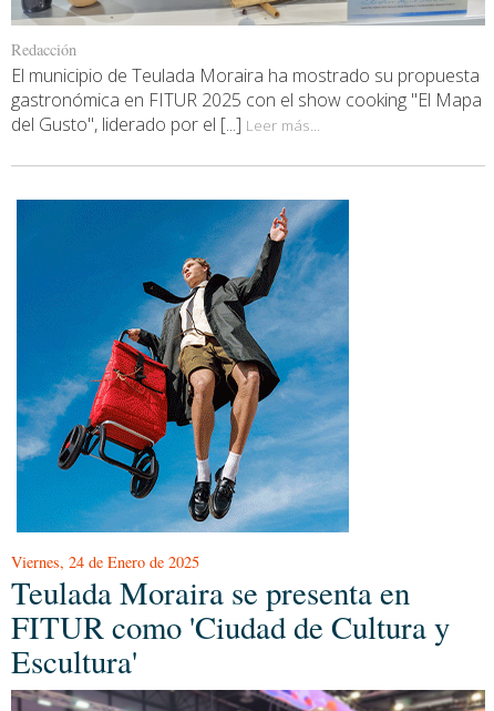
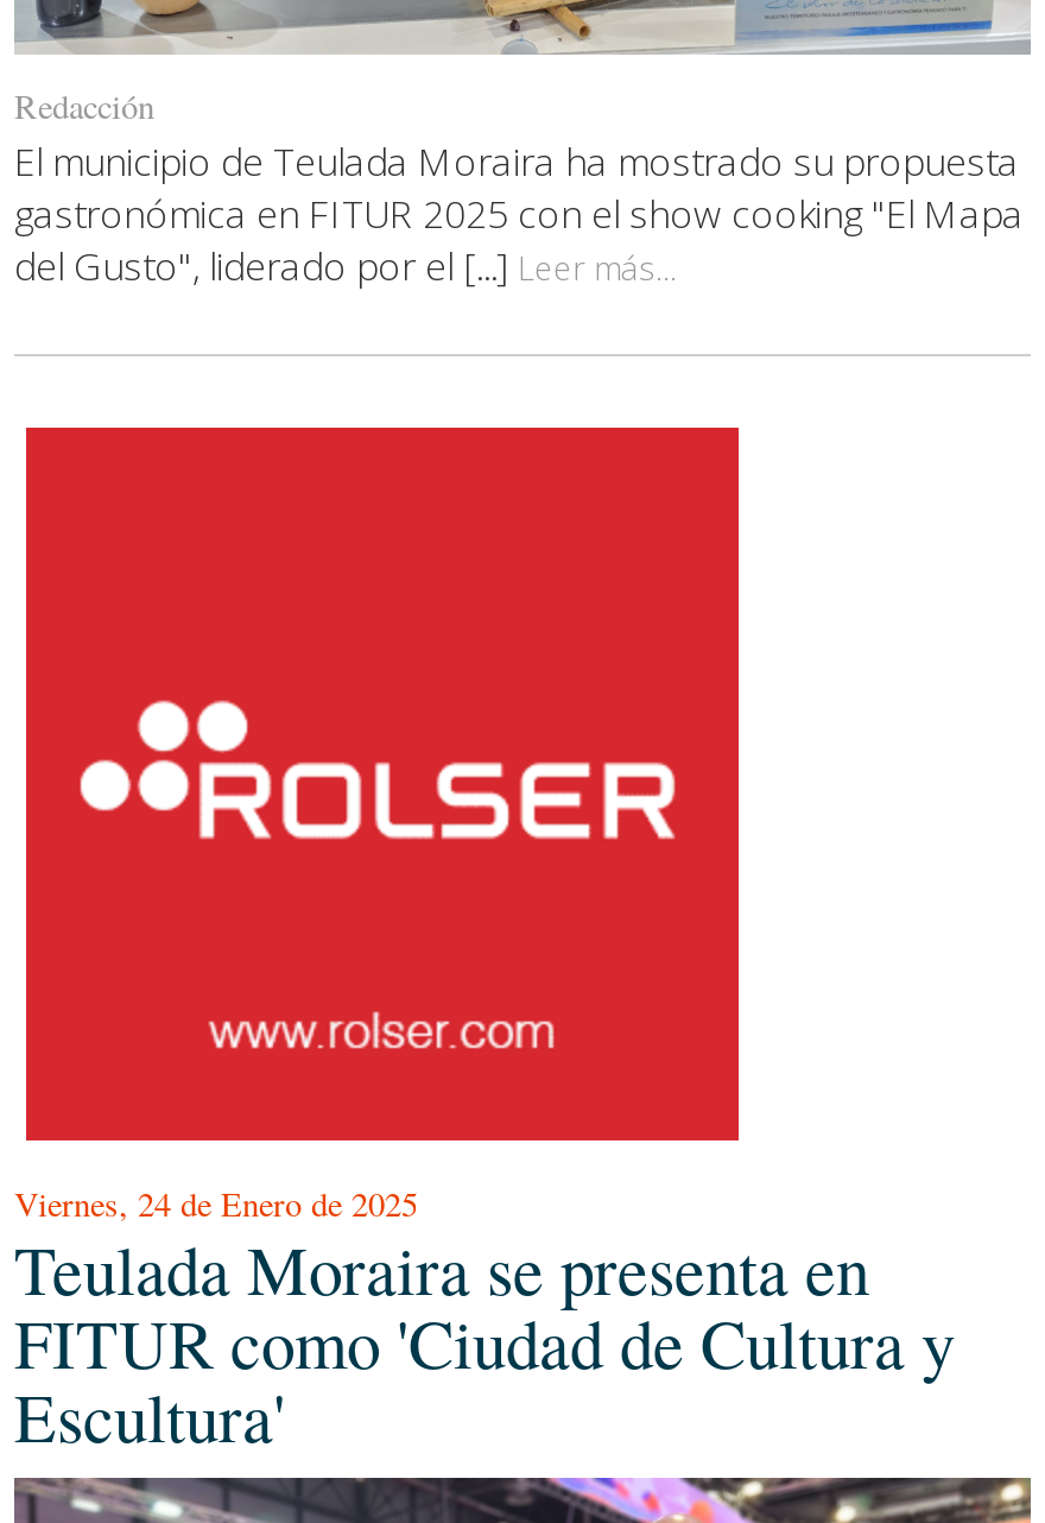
[16,199,350,534] [image] -> [24,425,741,1143] [image]

